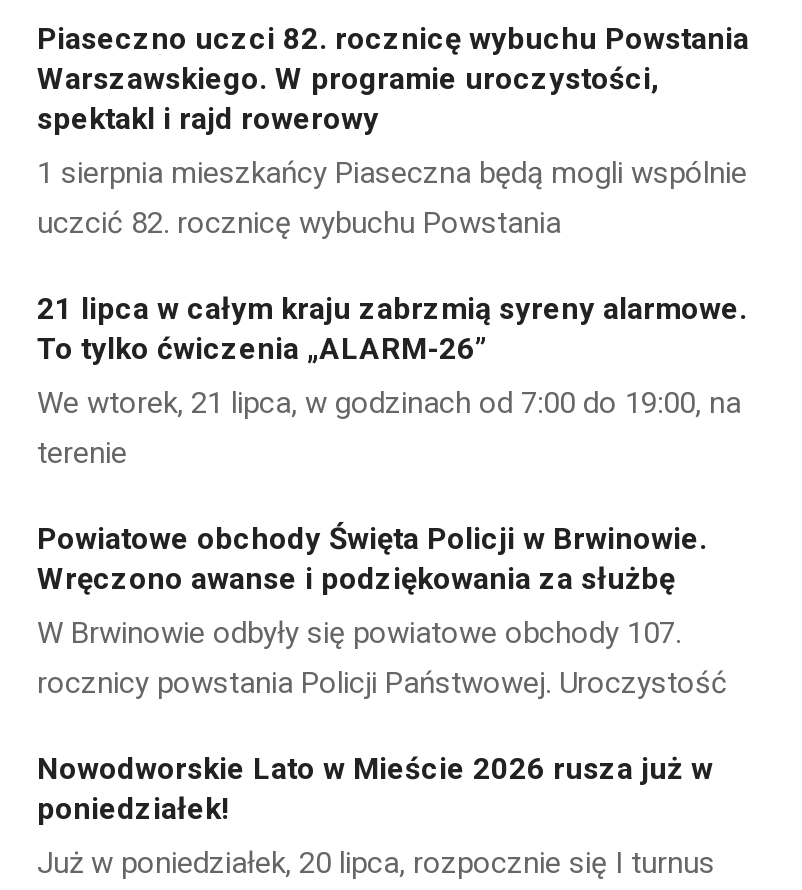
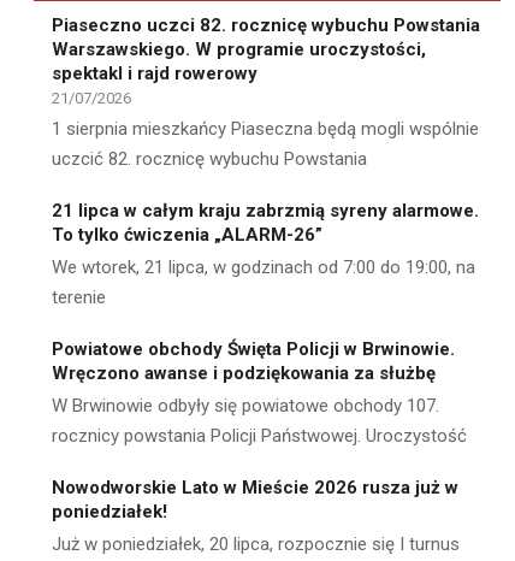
none -> [52,89,131,107] 21/07/2026

